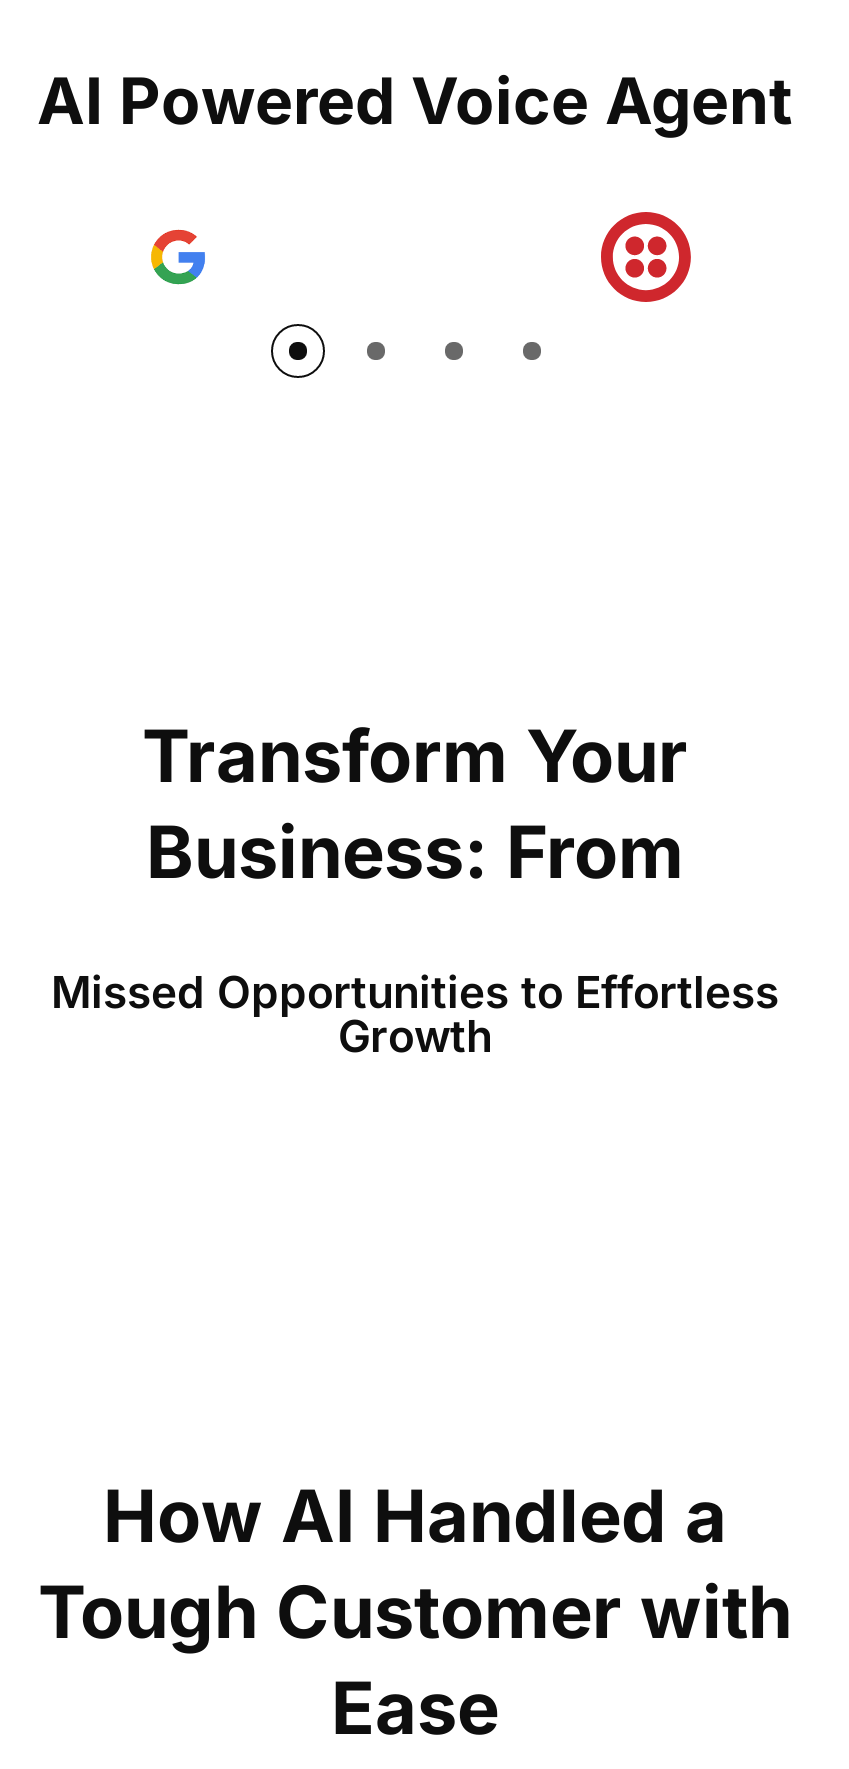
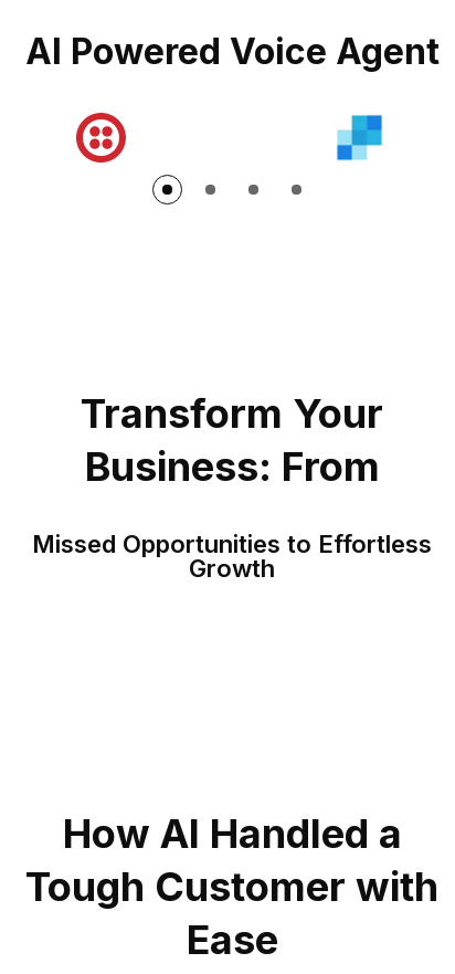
[133,212,223,302] [image] -> [75,112,127,164] [image]
[599,210,693,304] [image] -> [335,113,384,163] [image]

